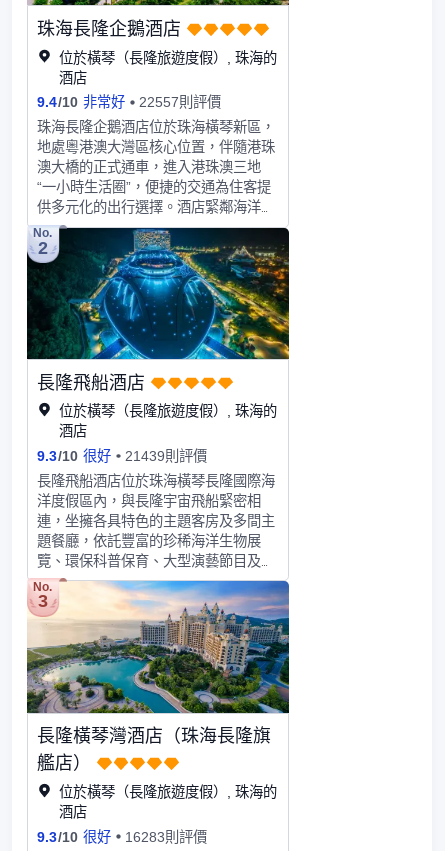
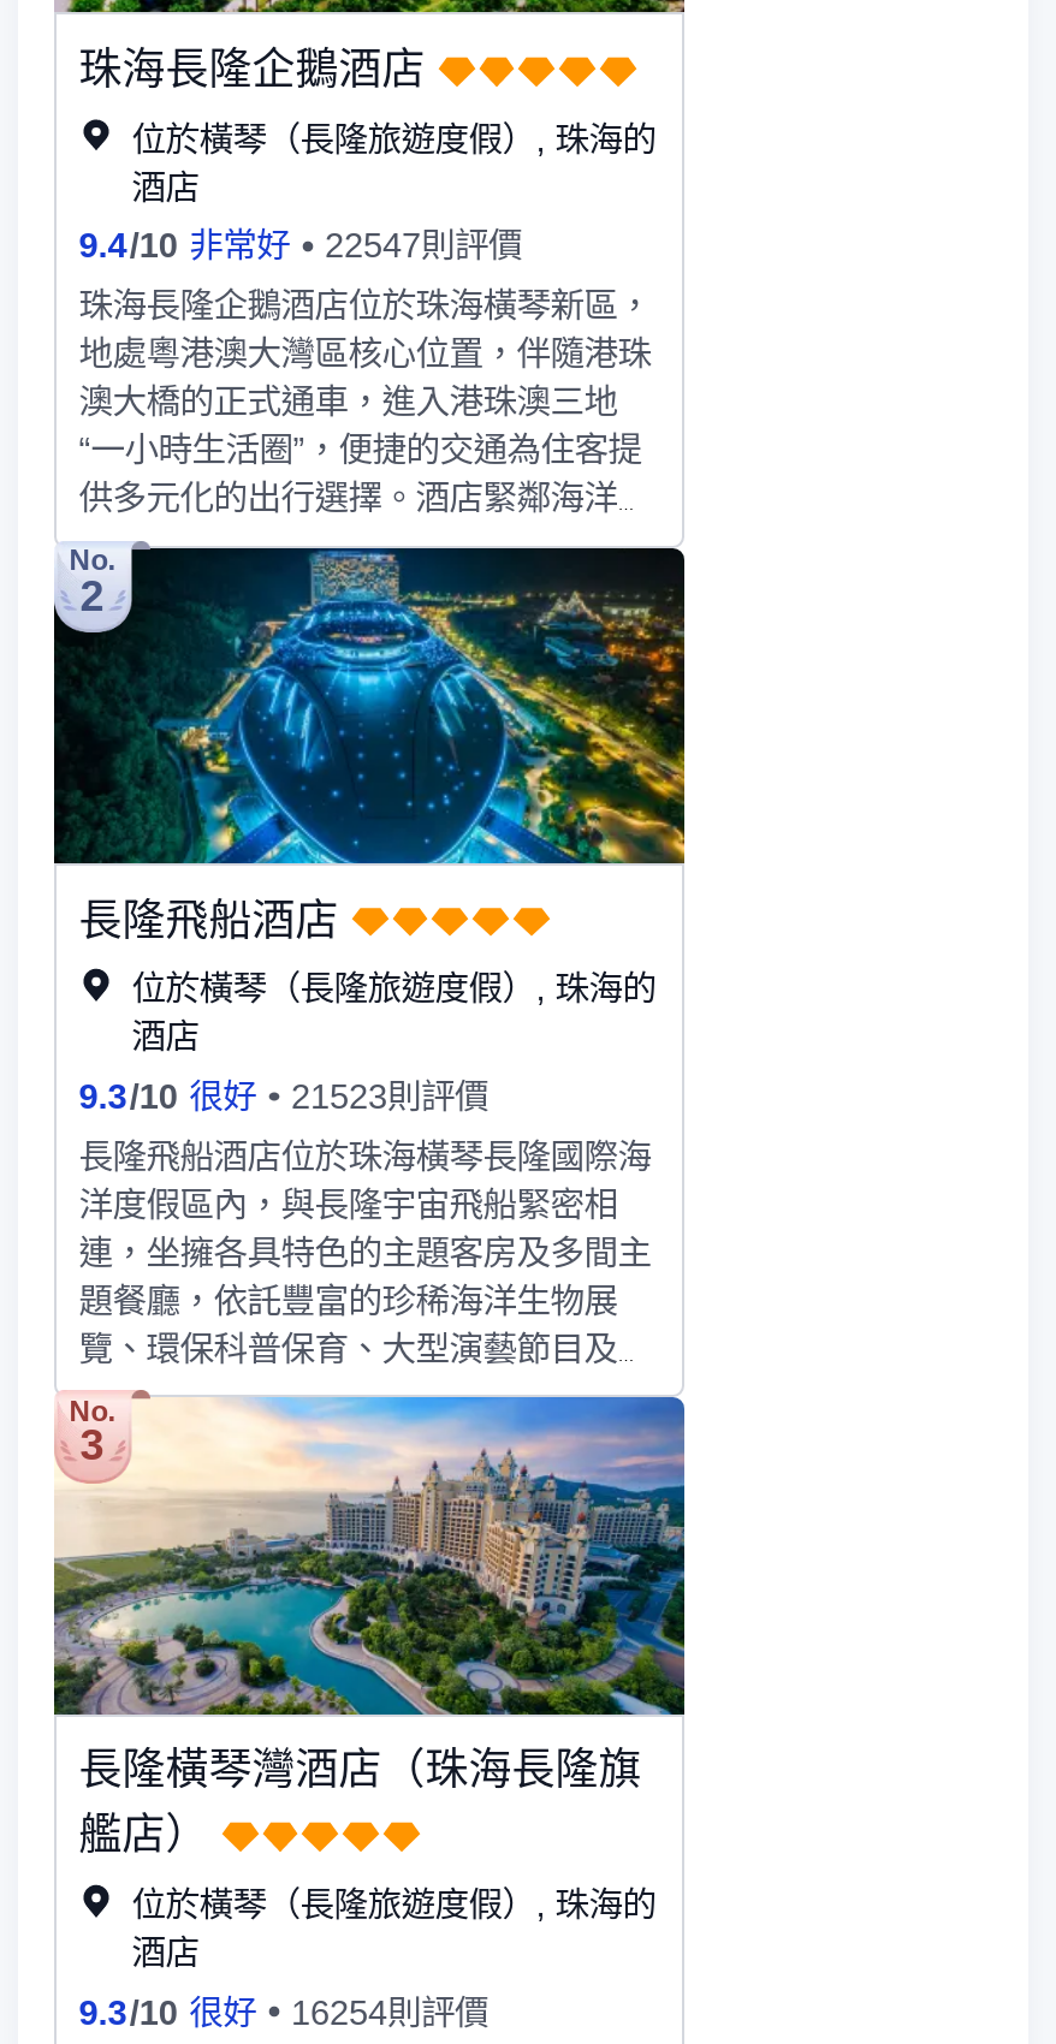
[37,94,221,110] 9.4 /10 非常好 22557則評價 -> [79,227,522,265] 9.4 /10 非常好 22547則評價
[37,448,207,464] 9.3 /10 很好 21439則評價 -> [79,1078,488,1116] 9.3 /10 很好 21523則評價
[37,829,207,845] 9.3 /10 很好 16283則評價 -> [79,1993,488,2032] 9.3 /10 很好 16254則評價

